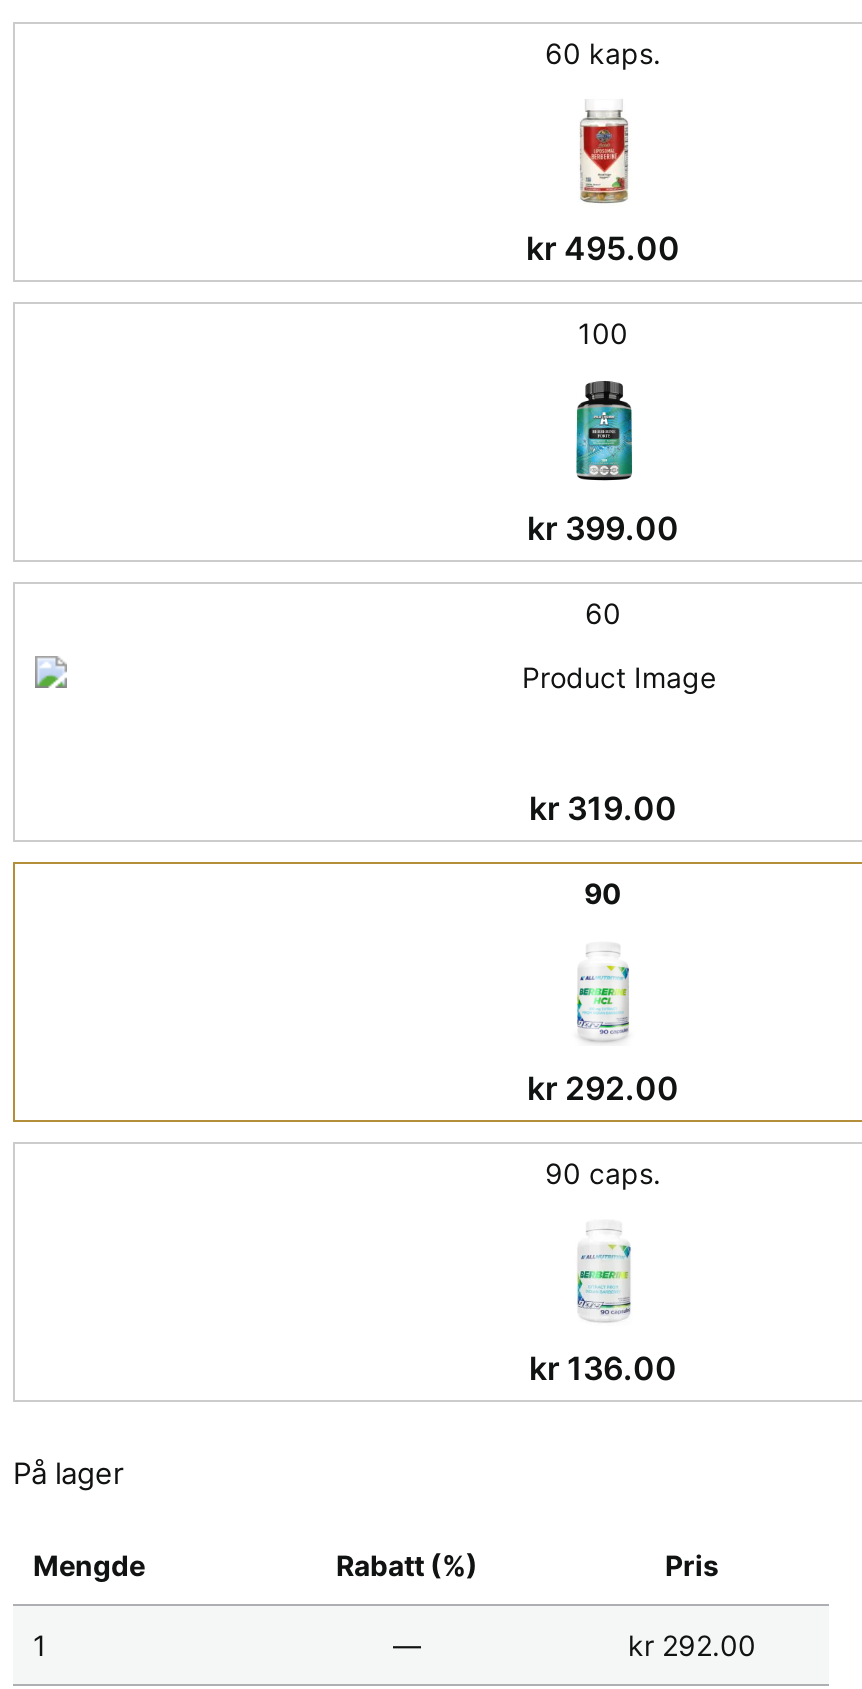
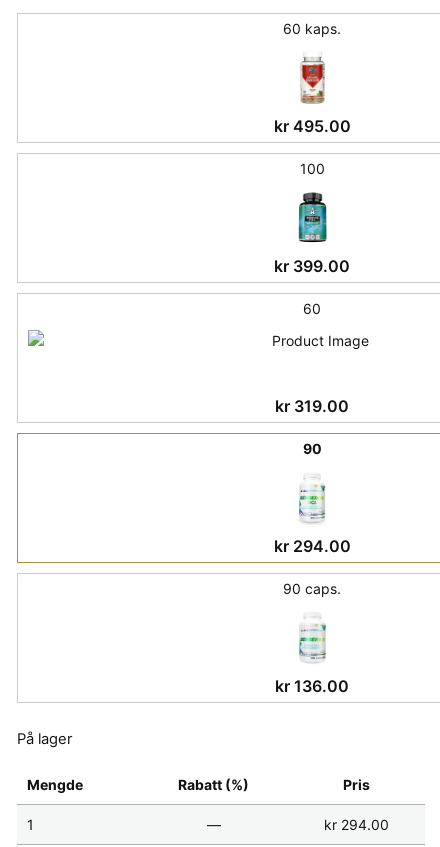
[527,1068,679,1108] kr 292.00 -> [273,536,350,556] kr 294.00
[628,1628,756,1662] kr 292.00 -> [323,816,388,833] kr 294.00

